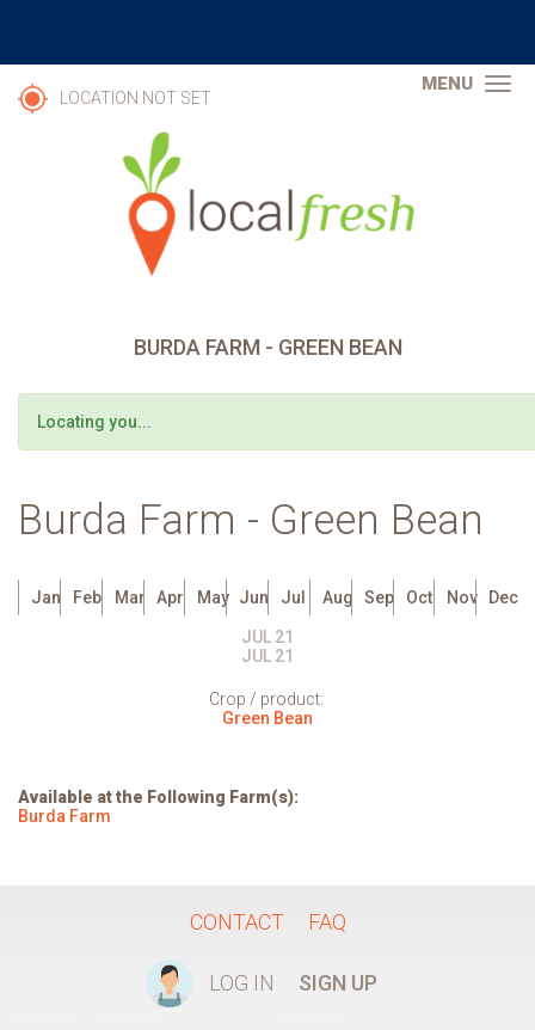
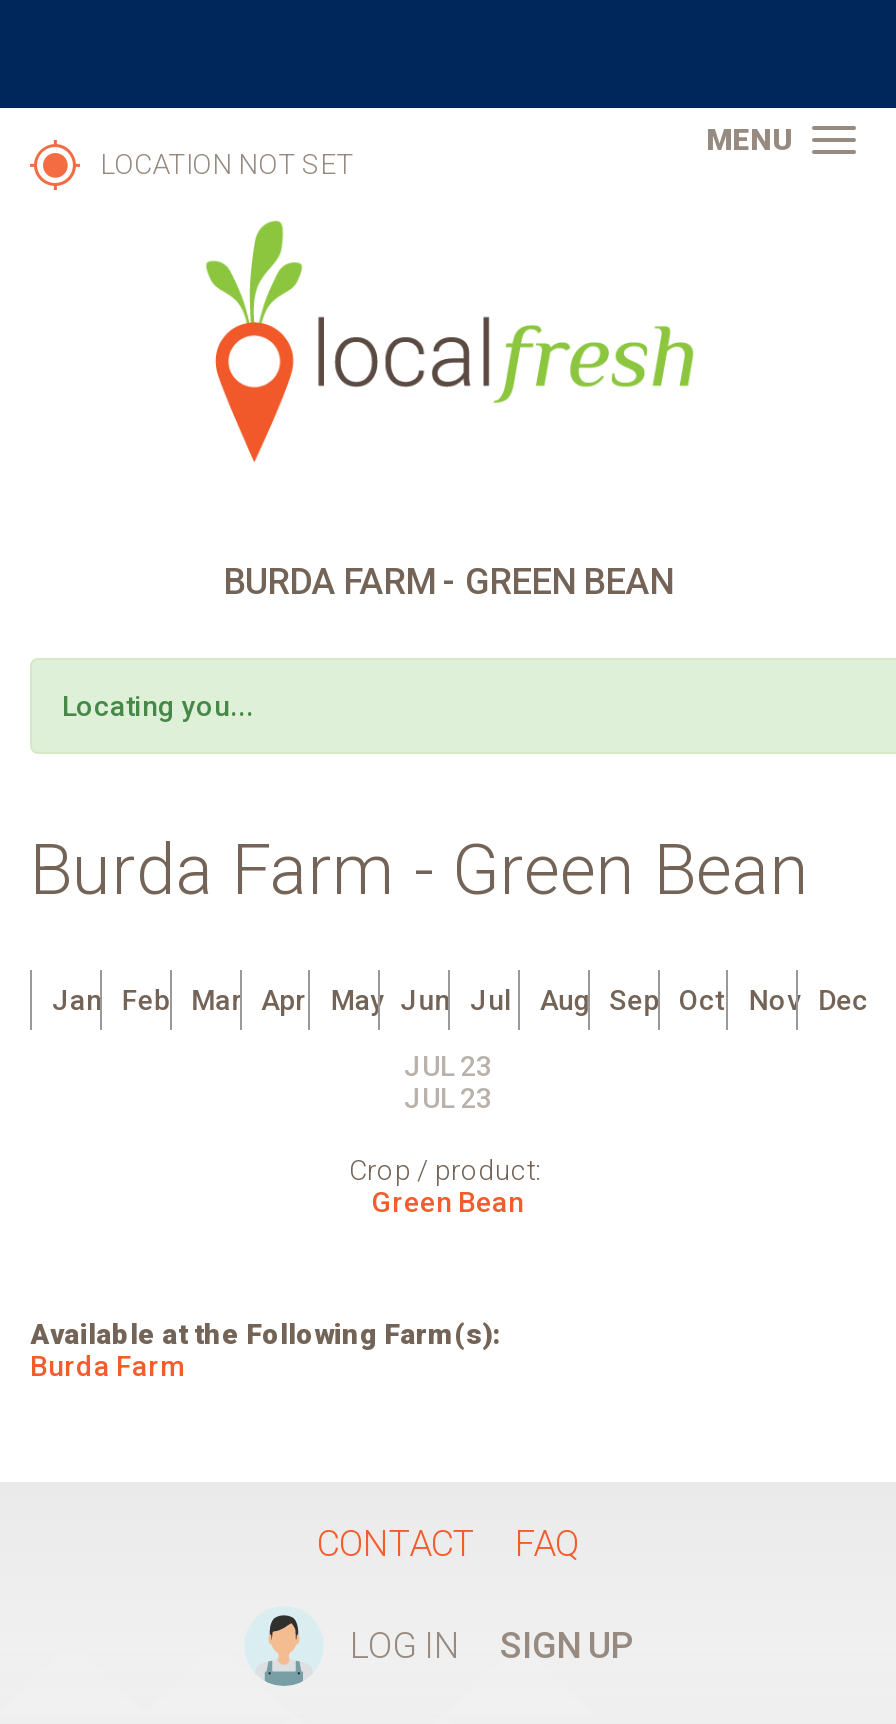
[241,627,294,646] JUL 21 -> [404,1050,492,1082] JUL 23
[241,646,294,666] JUL 21 -> [404,1082,492,1114] JUL 23

